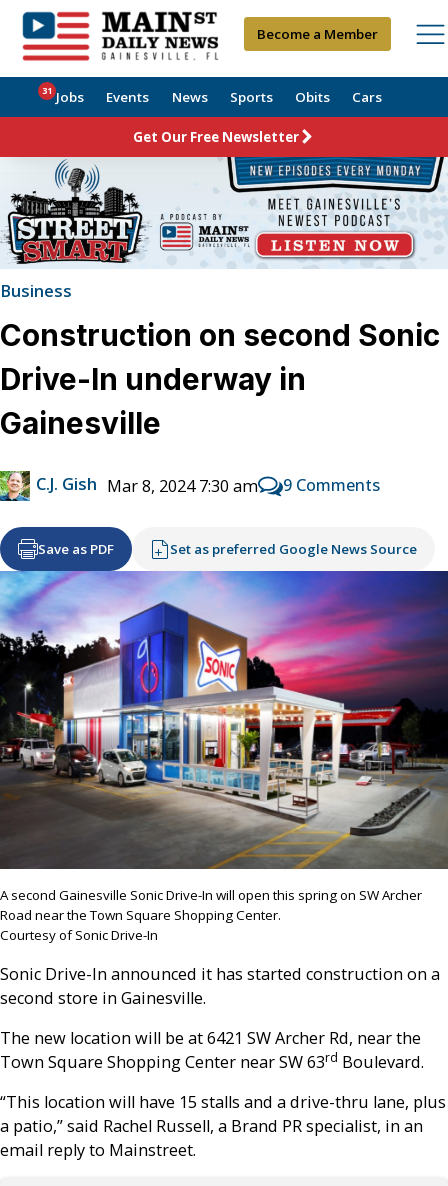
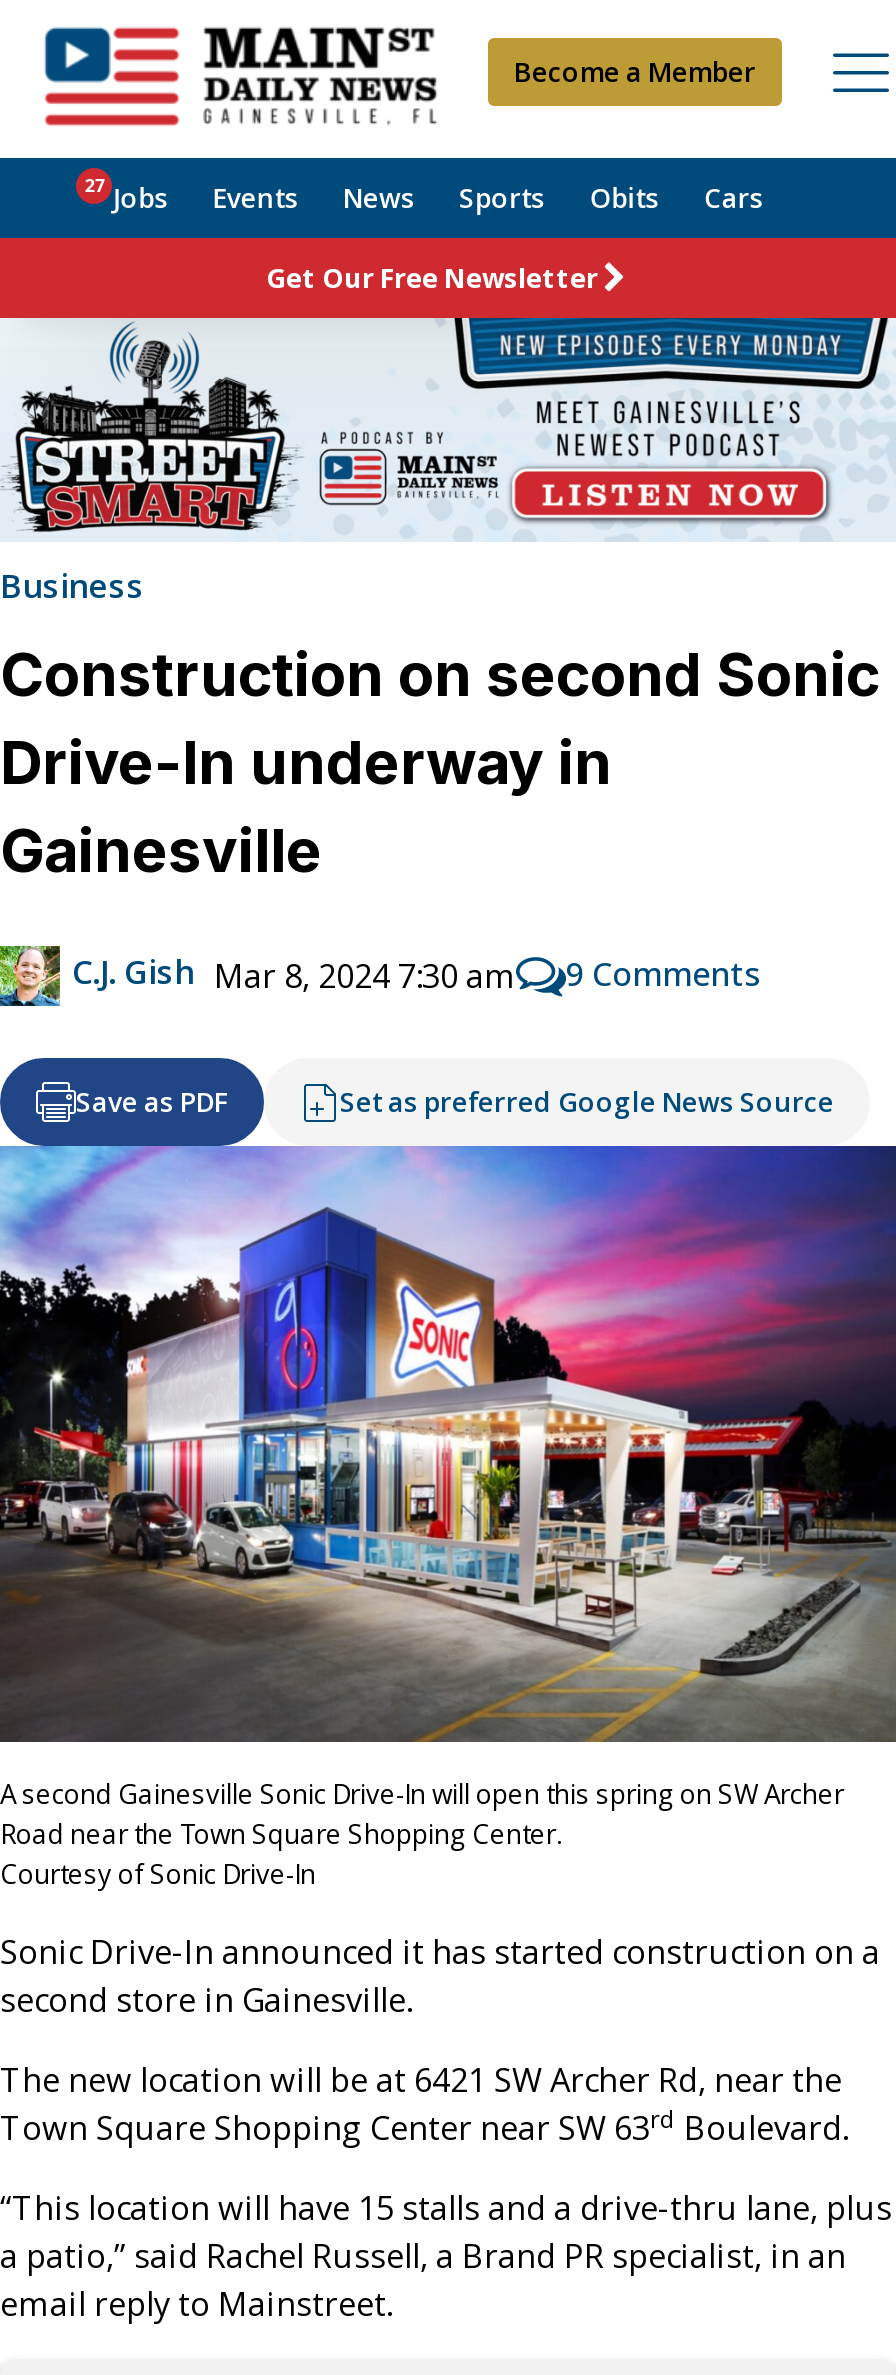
[42,84,382,106] 31 Jobs Events News Sports Obits Cars -> [85,172,764,216] 27 Jobs Events News Sports Obits Cars

